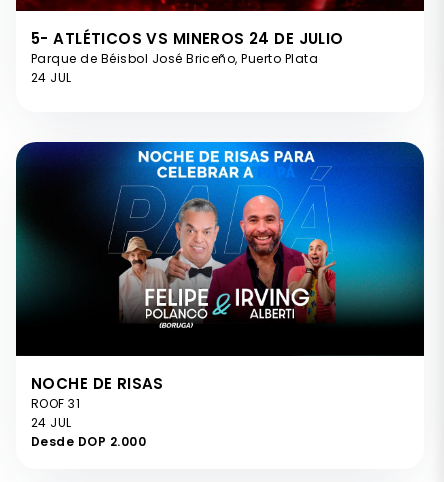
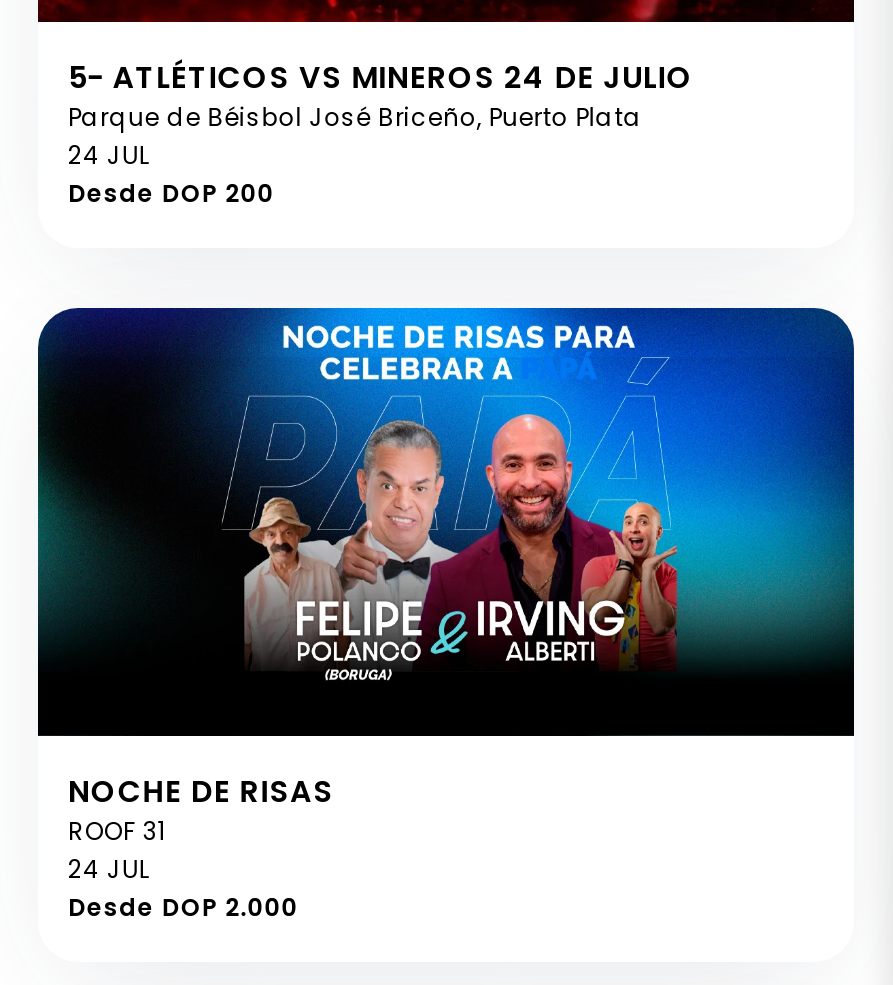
none -> [68,176,274,210] Desde DOP 200

